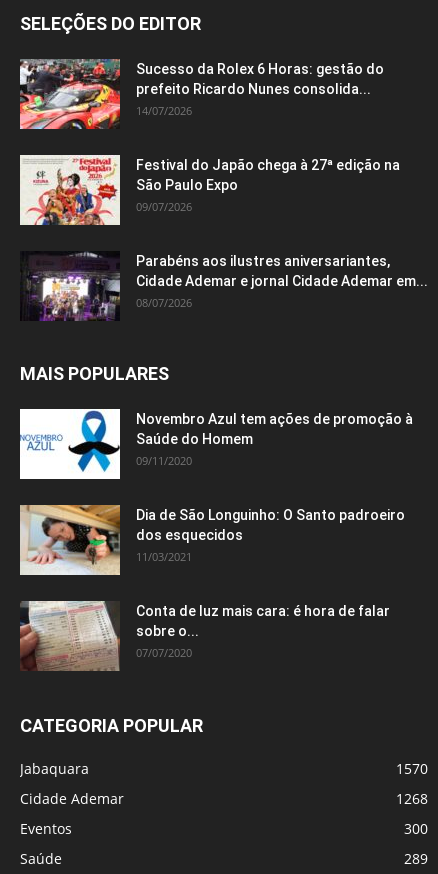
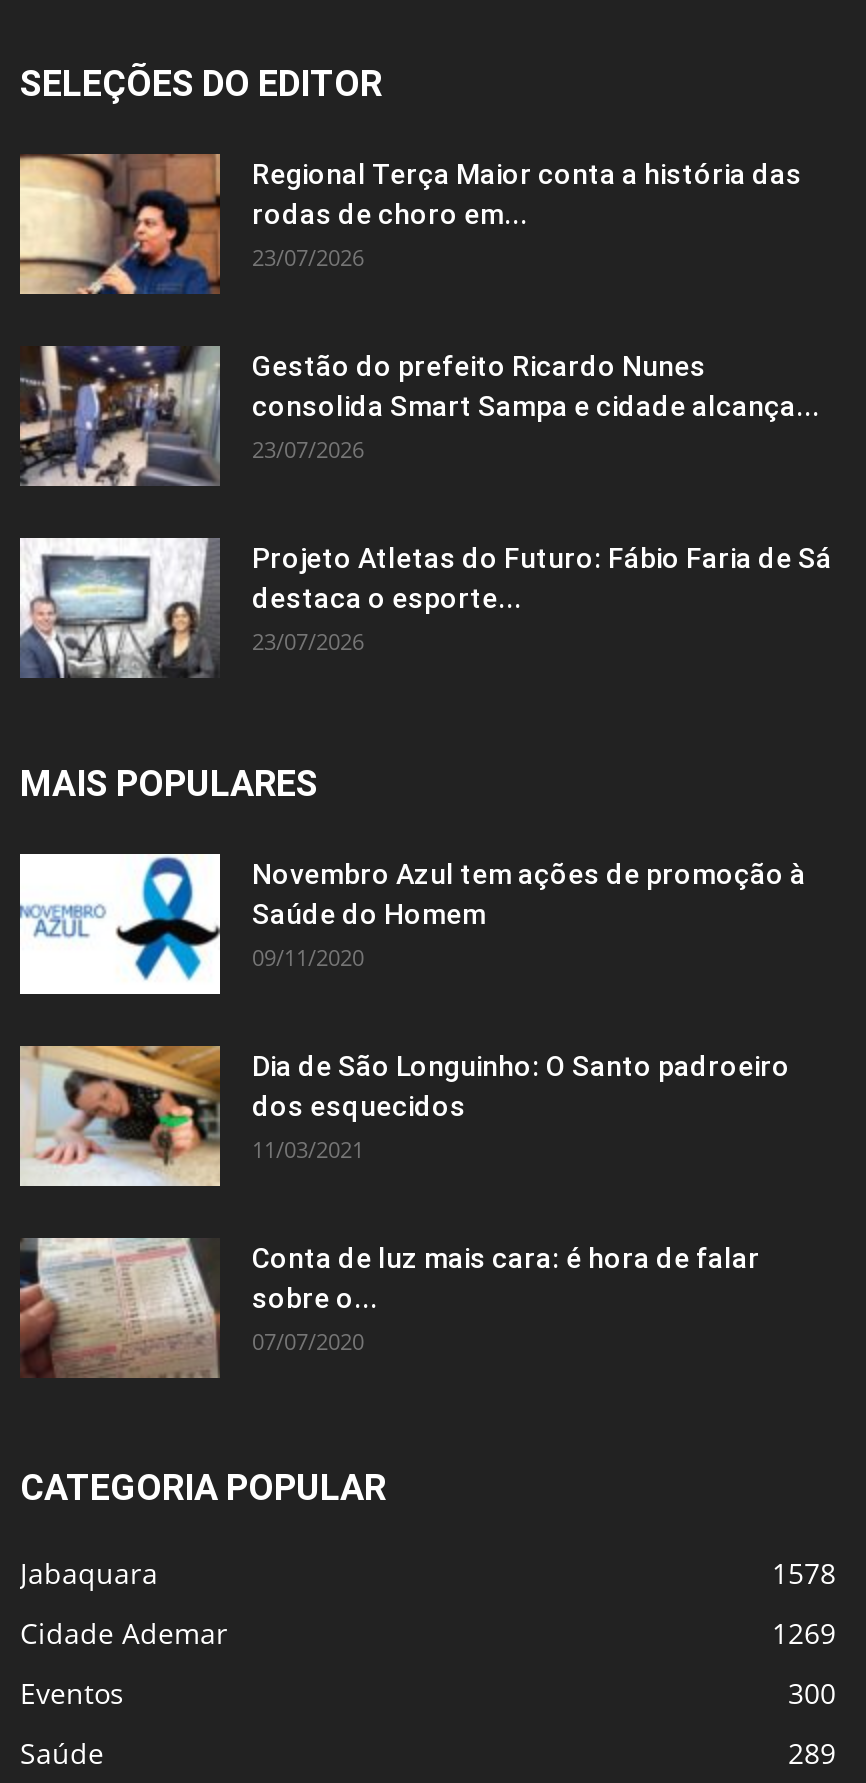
[19,58,384,130] [image] | Sucesso da Rolex 6 Horas: gestão do | prefeito Ricardo Nunes consolida... | 14/07/2026 -> [18,152,802,296] [image] | Regional Terça Maior conta a história das | rodas de choro em... | 23/07/2026
[19,154,400,226] [image] | Festival do Japão chega à 27ª edição na | São Paulo Expo | 09/07/2026 -> [20,346,820,488] [image] | Gestão do prefeito Ricardo Nunes | consolida Smart Sampa e cidade alcança... | 23/07/2026
[20,251,428,321] [image] | Parabéns aos ilustres aniversariantes, | Cidade Ademar e jornal Cidade Ademar em... | 08/07/2026 -> [18,536,832,680] [image] | Projeto Atletas do Futuro: Fábio Faria de Sá | destaca o esporte... | 23/07/2026
[396,759,428,778] 1570 -> [772,1555,836,1593] 1578
[396,789,428,808] 1268 -> [772,1615,836,1653] 1269

